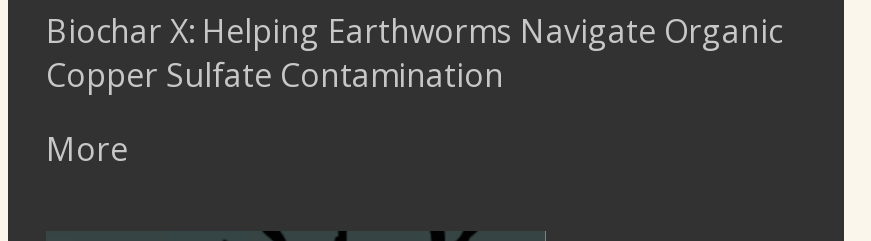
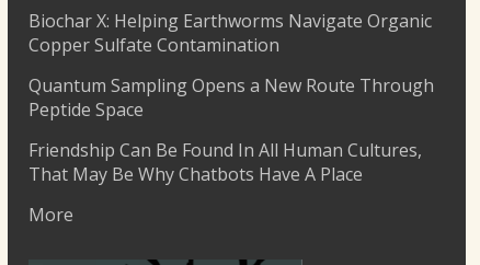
none -> [28,73,434,186] Quantum Sampling Opens a New Route Through | Peptide Space | Friendship Can Be Found In All Human Cultures, | That May Be Why Chatbots Have A Place

